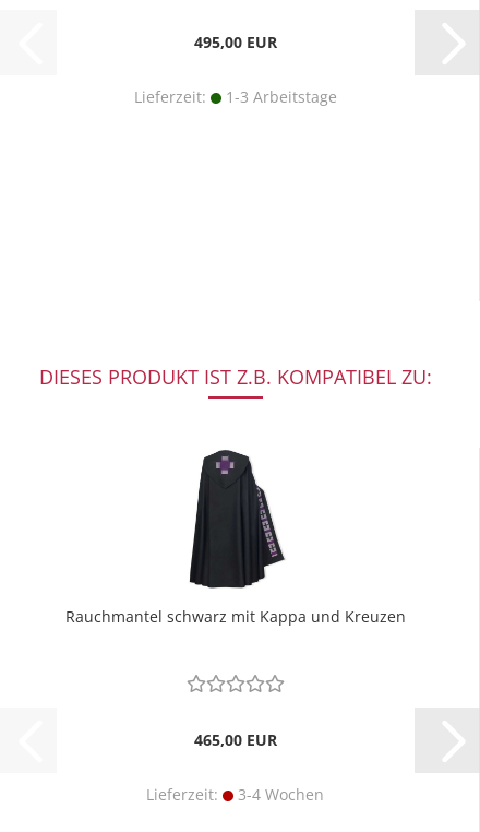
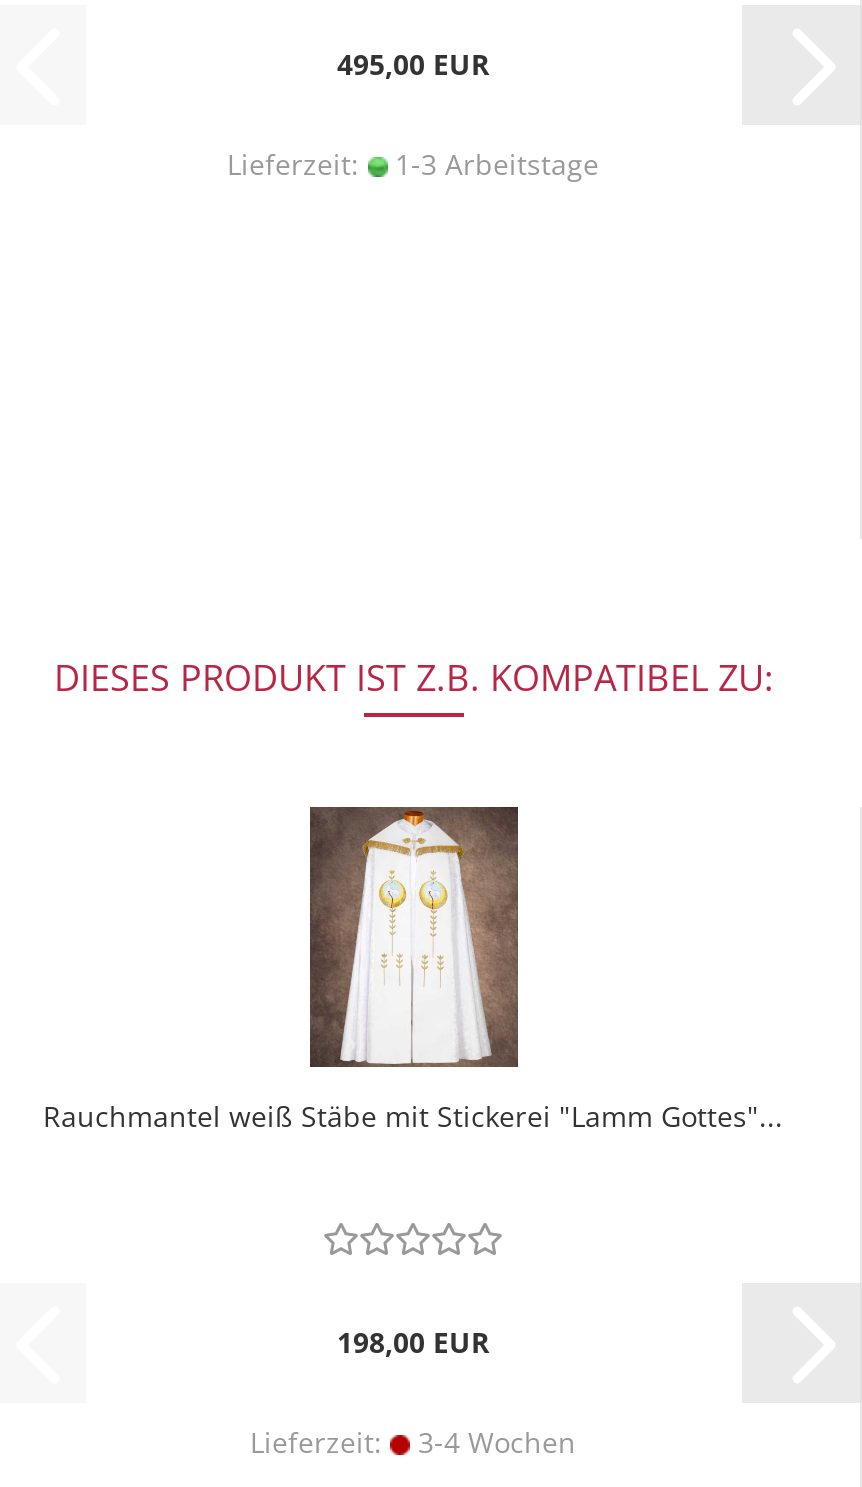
[65,448,405,627] [image] | Rauchmantel schwarz mit Kappa und Kreuzen -> [43,805,783,1135] [image] | Rauchmantel weiß Stäbe mit Stickerei "Lamm Gottes"...
[194,729,277,750] 465,00 EUR -> [337,1323,489,1361] 198,00 EUR

